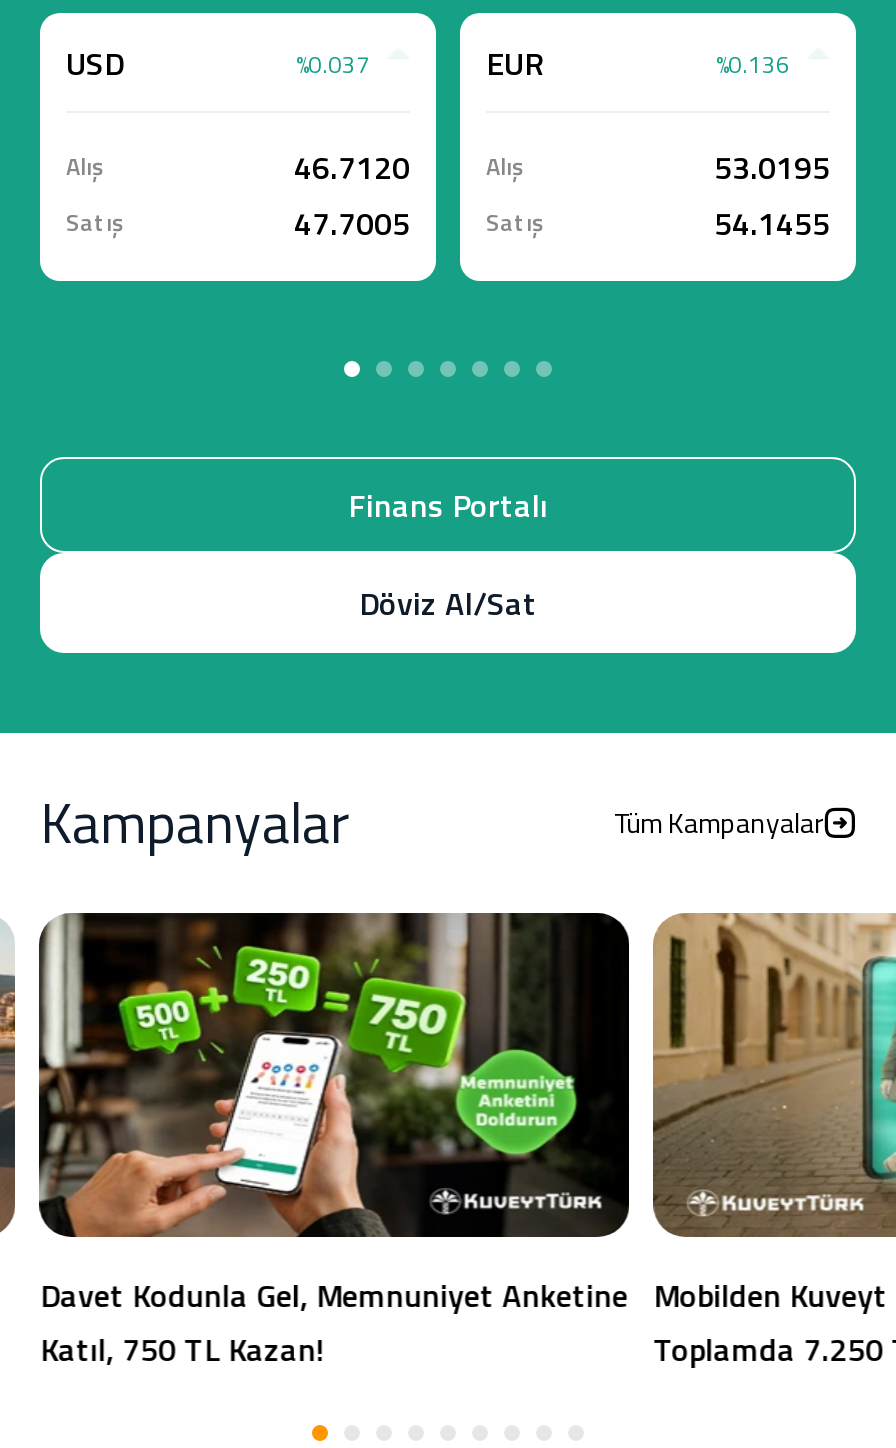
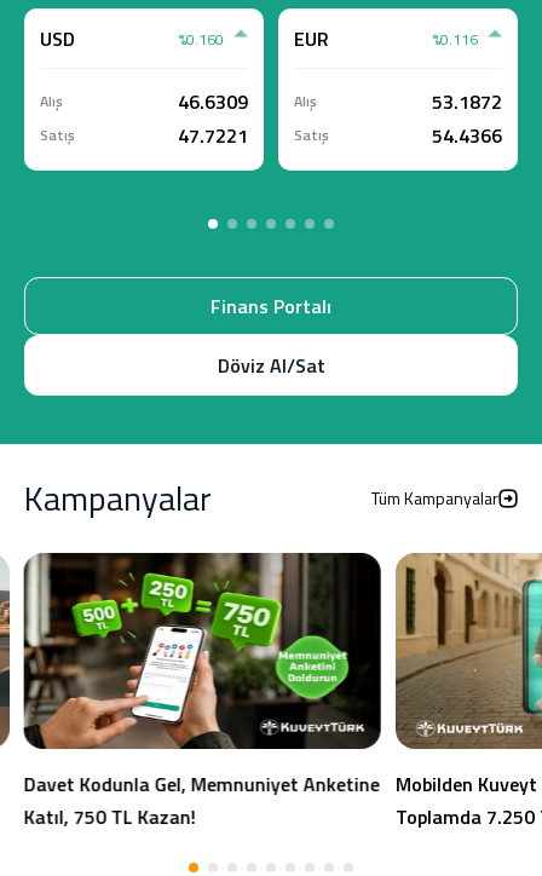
[296,44,370,82] %0.037 -> [179,27,224,50] %0.160
[716,44,790,82] %0.136 -> [433,27,478,50] %0.116
[294,143,524,191] 46.7120 Alış -> [178,87,317,116] 46.6309 Alış
[714,143,830,191] 53.0195 -> [432,87,502,116] 53.1872
[294,199,544,247] 47.7005 Satış -> [178,121,329,150] 47.7221 Satış
[714,199,830,247] 54.1455 -> [432,121,502,150] 54.4366

